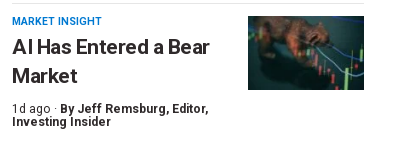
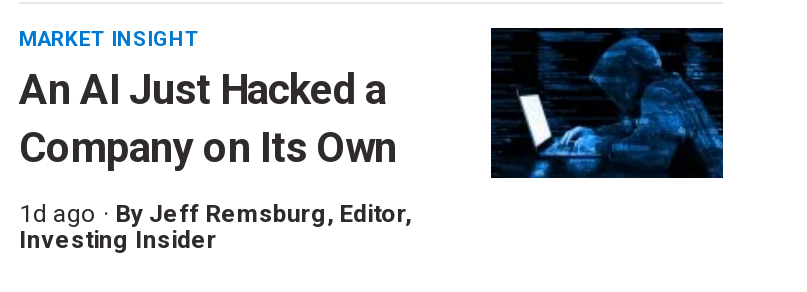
[248,15,364,91] [image] -> [491,26,723,180] [image]
[12,35,209,88] AI Has Entered a Bear | Market -> [19,66,397,172] An AI Just Hacked a | Company on Its Own

